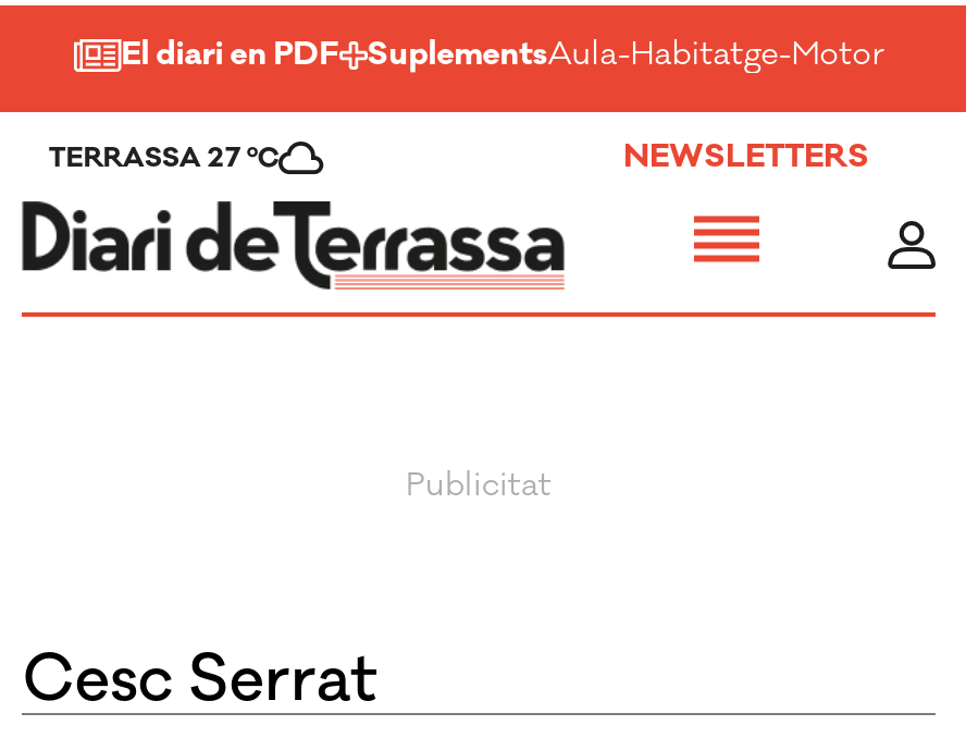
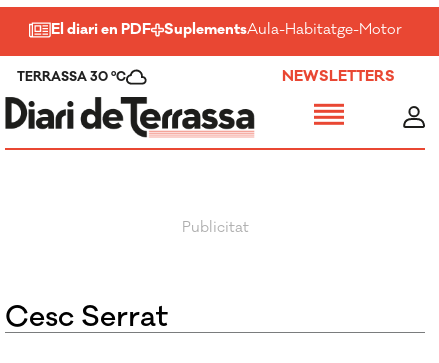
[49,139,279,174] TERRASSA 27 ºC -> [17,68,126,84] TERRASSA 30 ºC

